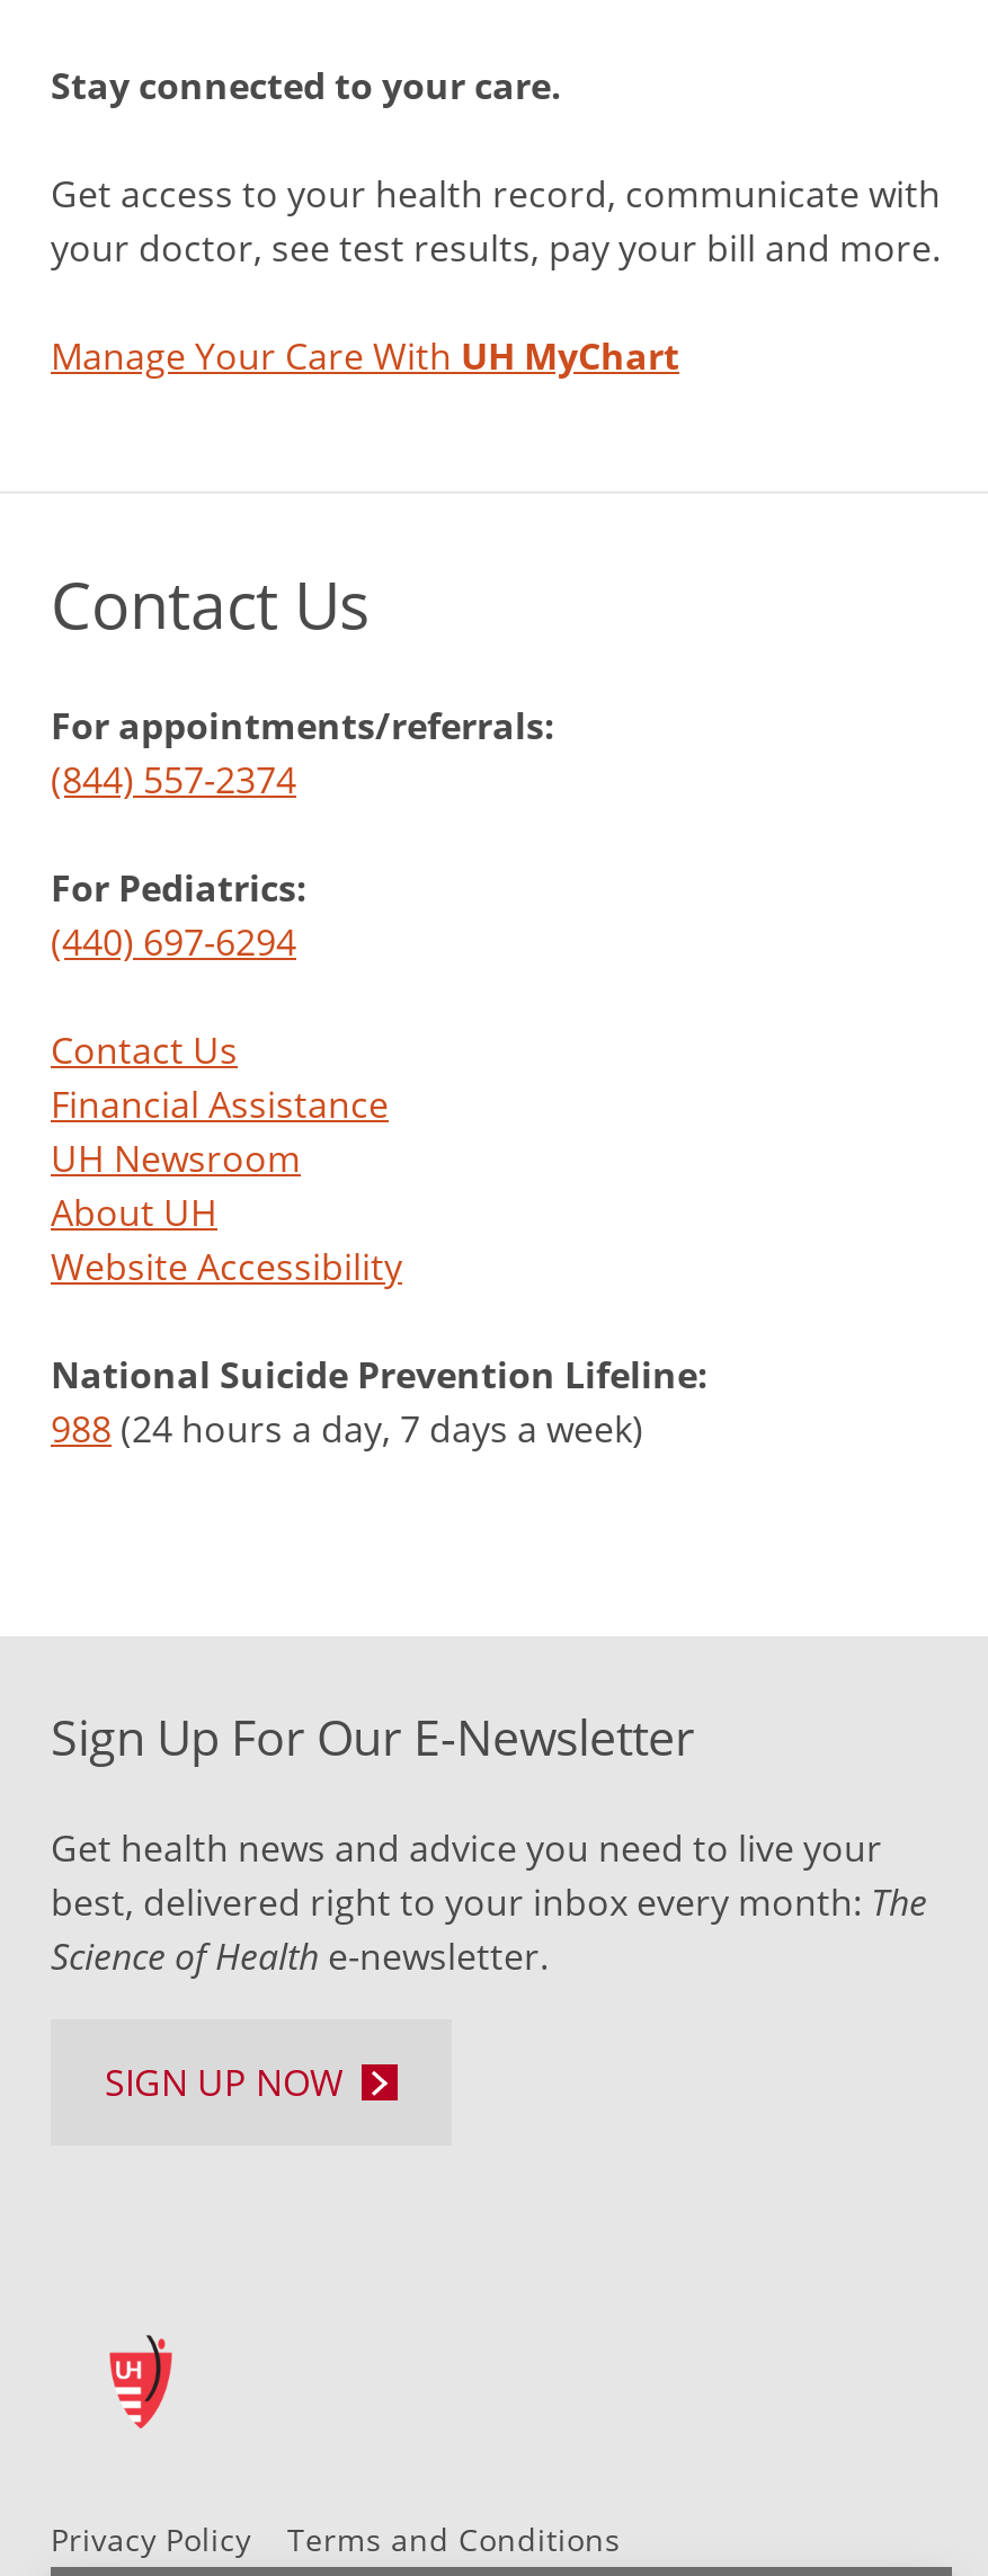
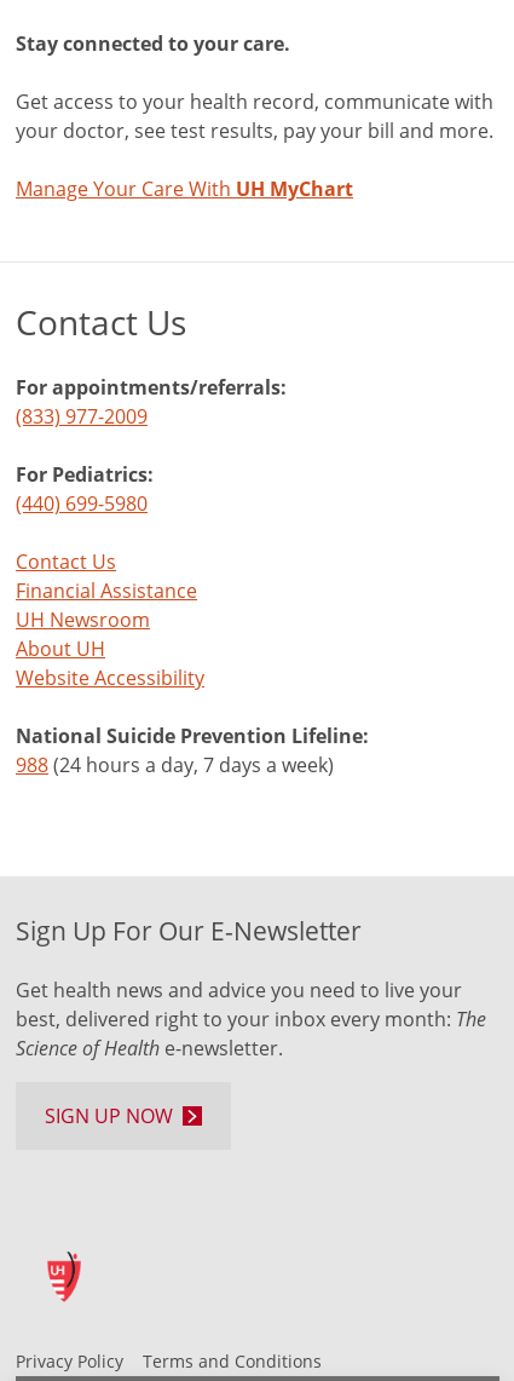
[51,755,296,802] (844) 557-2374 -> [16,403,148,428] (833) 977-2009
[51,917,296,965] (440) 697-6294 -> [16,490,148,516] (440) 699-5980

